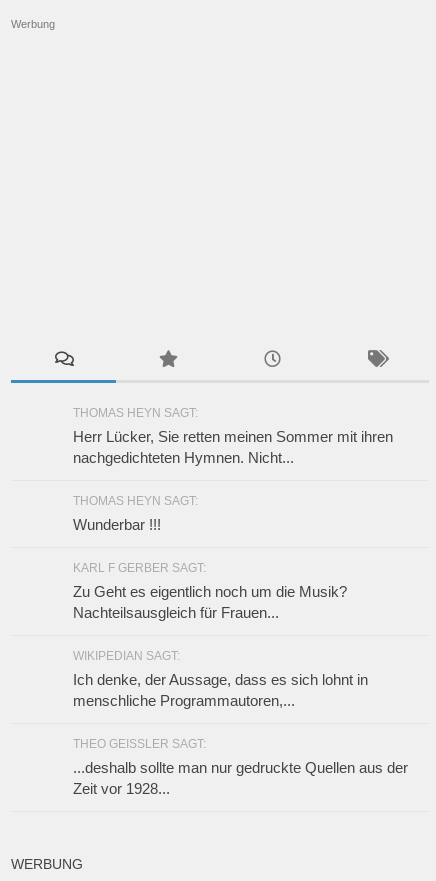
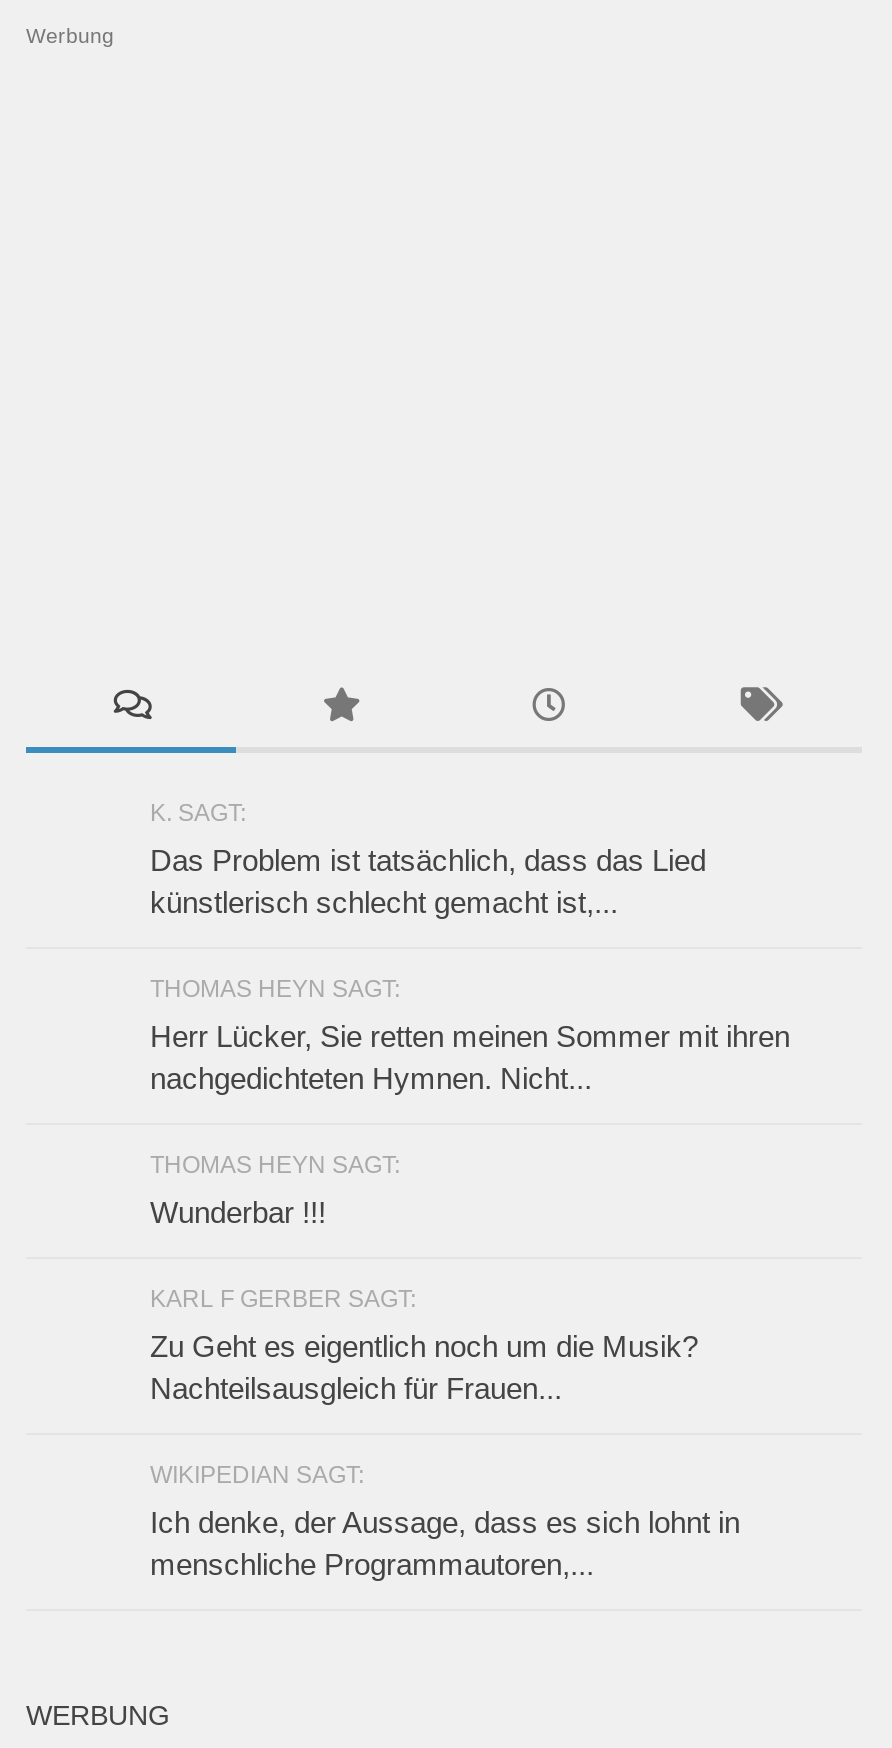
none -> [150,799,706,919] K. SAGT: | Das Problem ist tatsächlich, dass das Lied | künstlerisch schlecht gemacht ist,...
moved [73,406,393,709] -> [150,975,790,1581]: THOMAS HEYN SAGT: | Herr Lücker, Sie retten meinen Sommer mit ihren | nachgedichteten Hymnen. Nicht... | ... | Ich denke, der Aussage, dass es sich lohnt in | menschliche Programmautoren,...
[73,737,408,797] THEO GEISSLER SAGT: | ...deshalb sollte man nur gedruckte Quellen aus der | Zeit vor 1928... -> none

